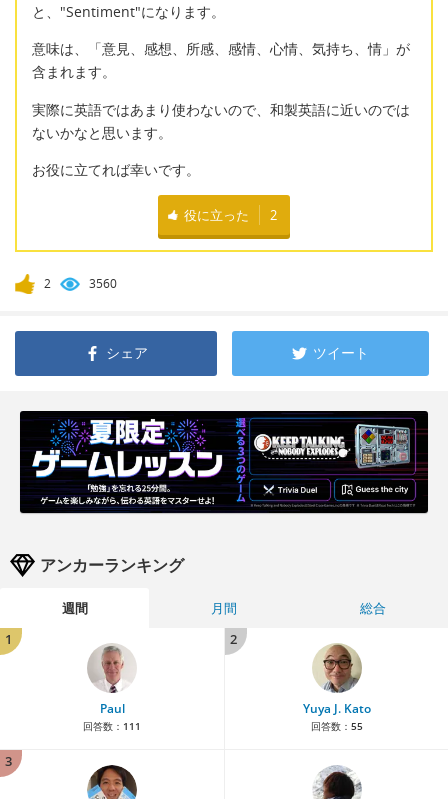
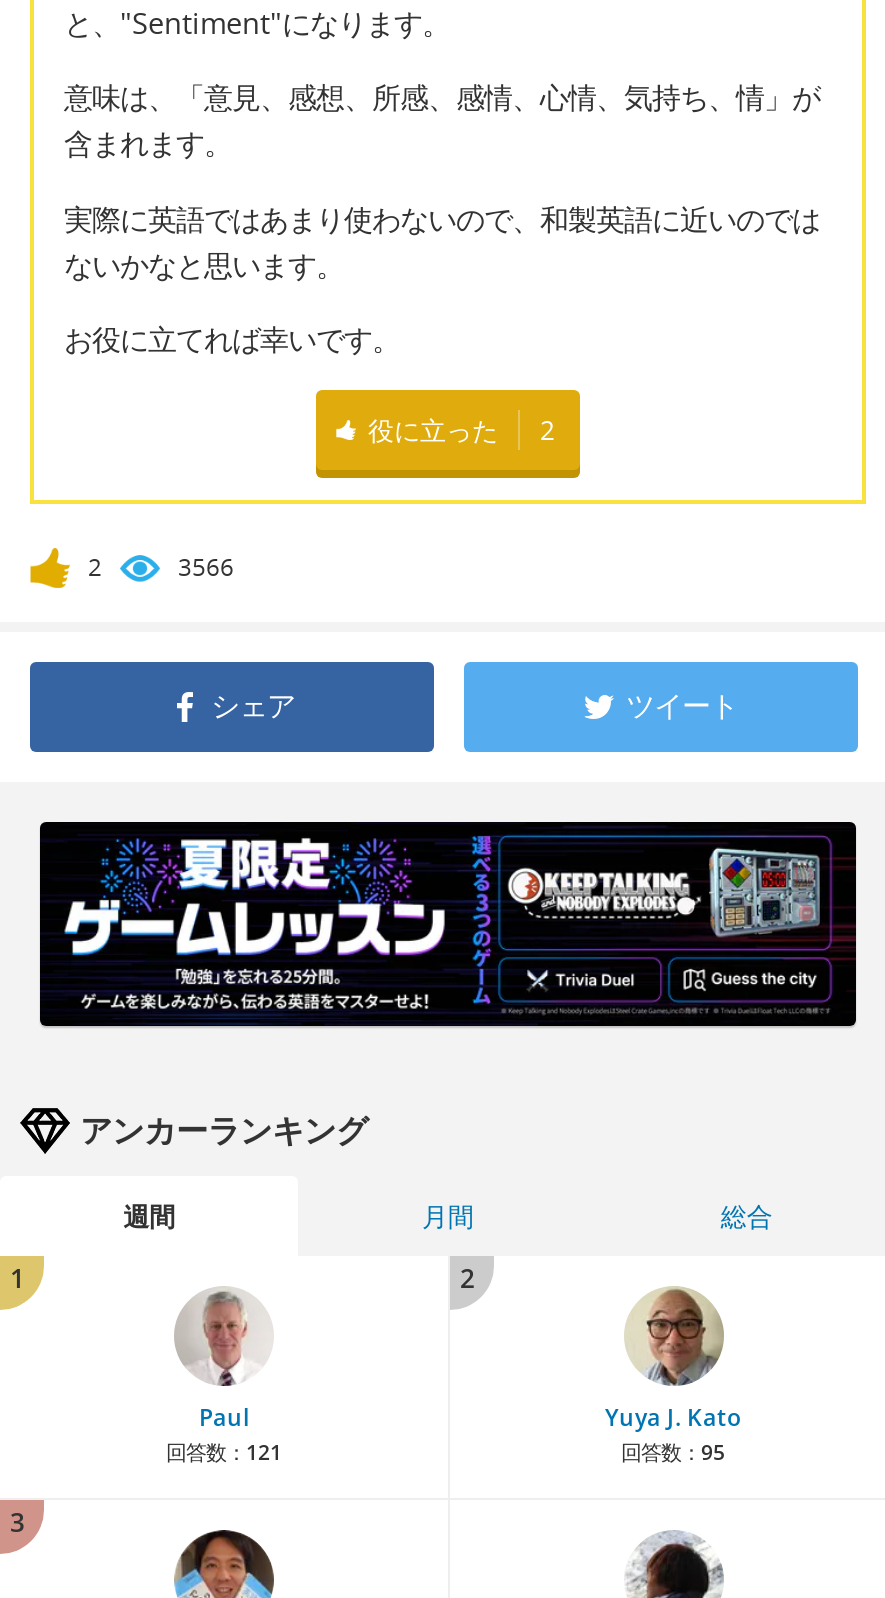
[89,275,117,292] 3560 -> [178,551,234,585] 3566
[83,719,141,733] 回答数：111 -> [166,1439,282,1467] 回答数：121
[310,719,362,733] 回答数：55 -> [621,1439,725,1467] 回答数：95

